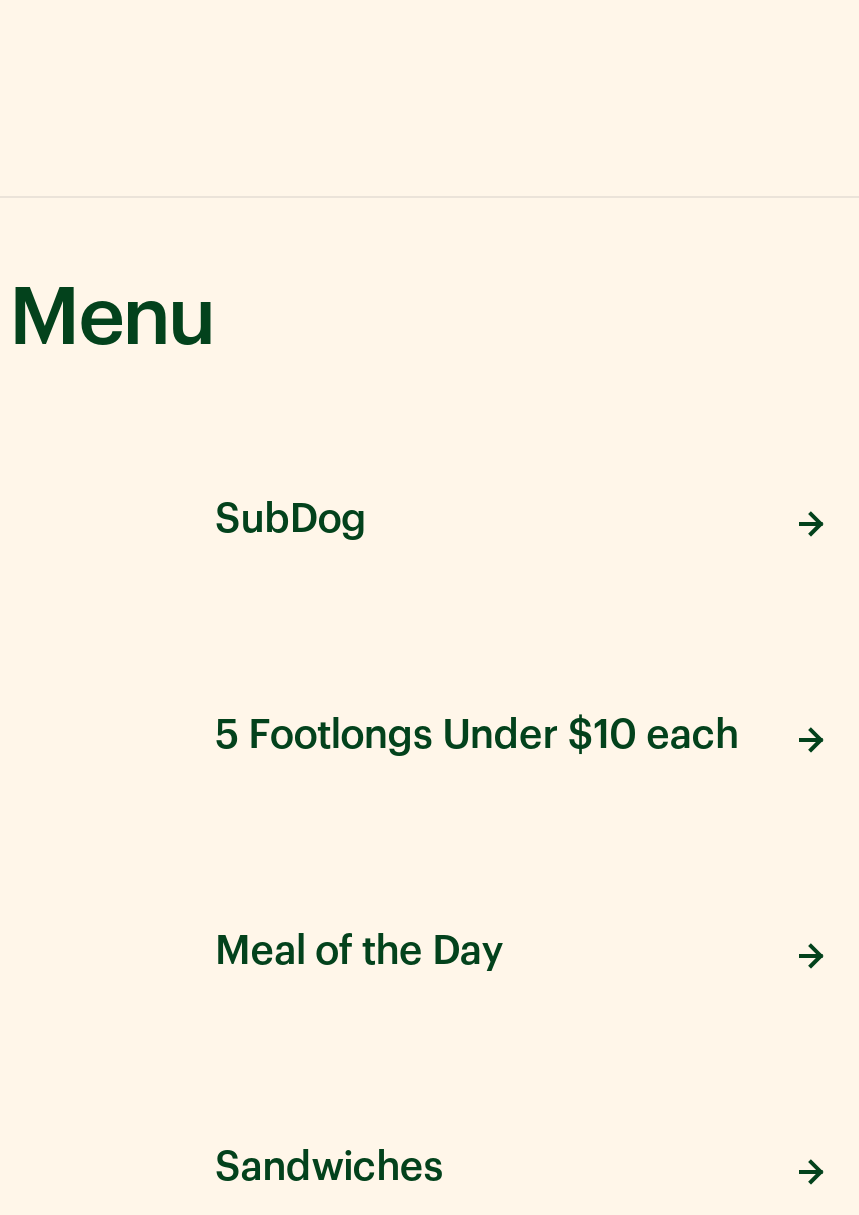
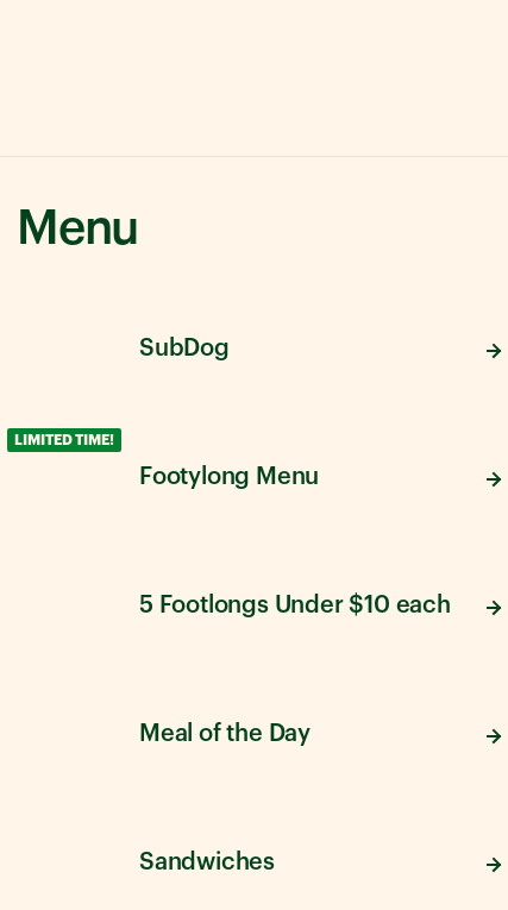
none -> [14,433,319,489] LIMITED TIME! | Footylong Menu

